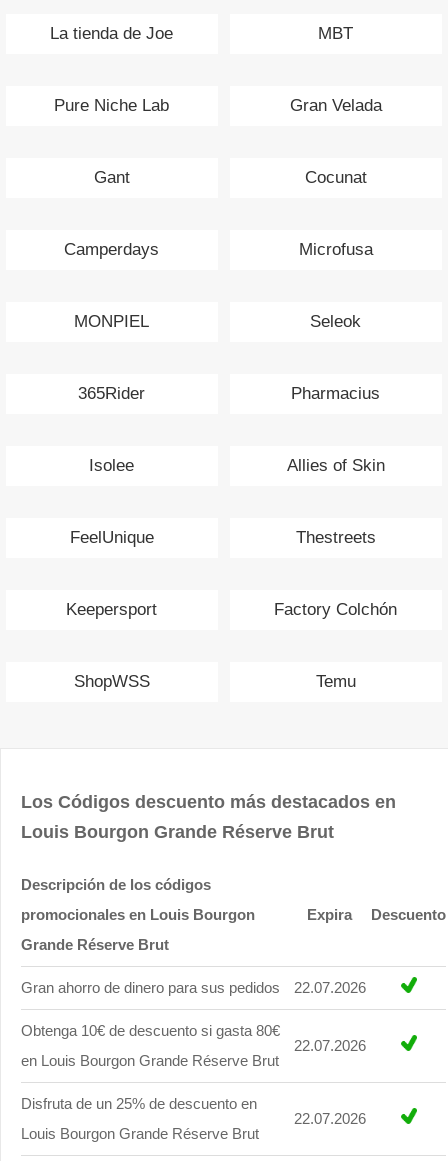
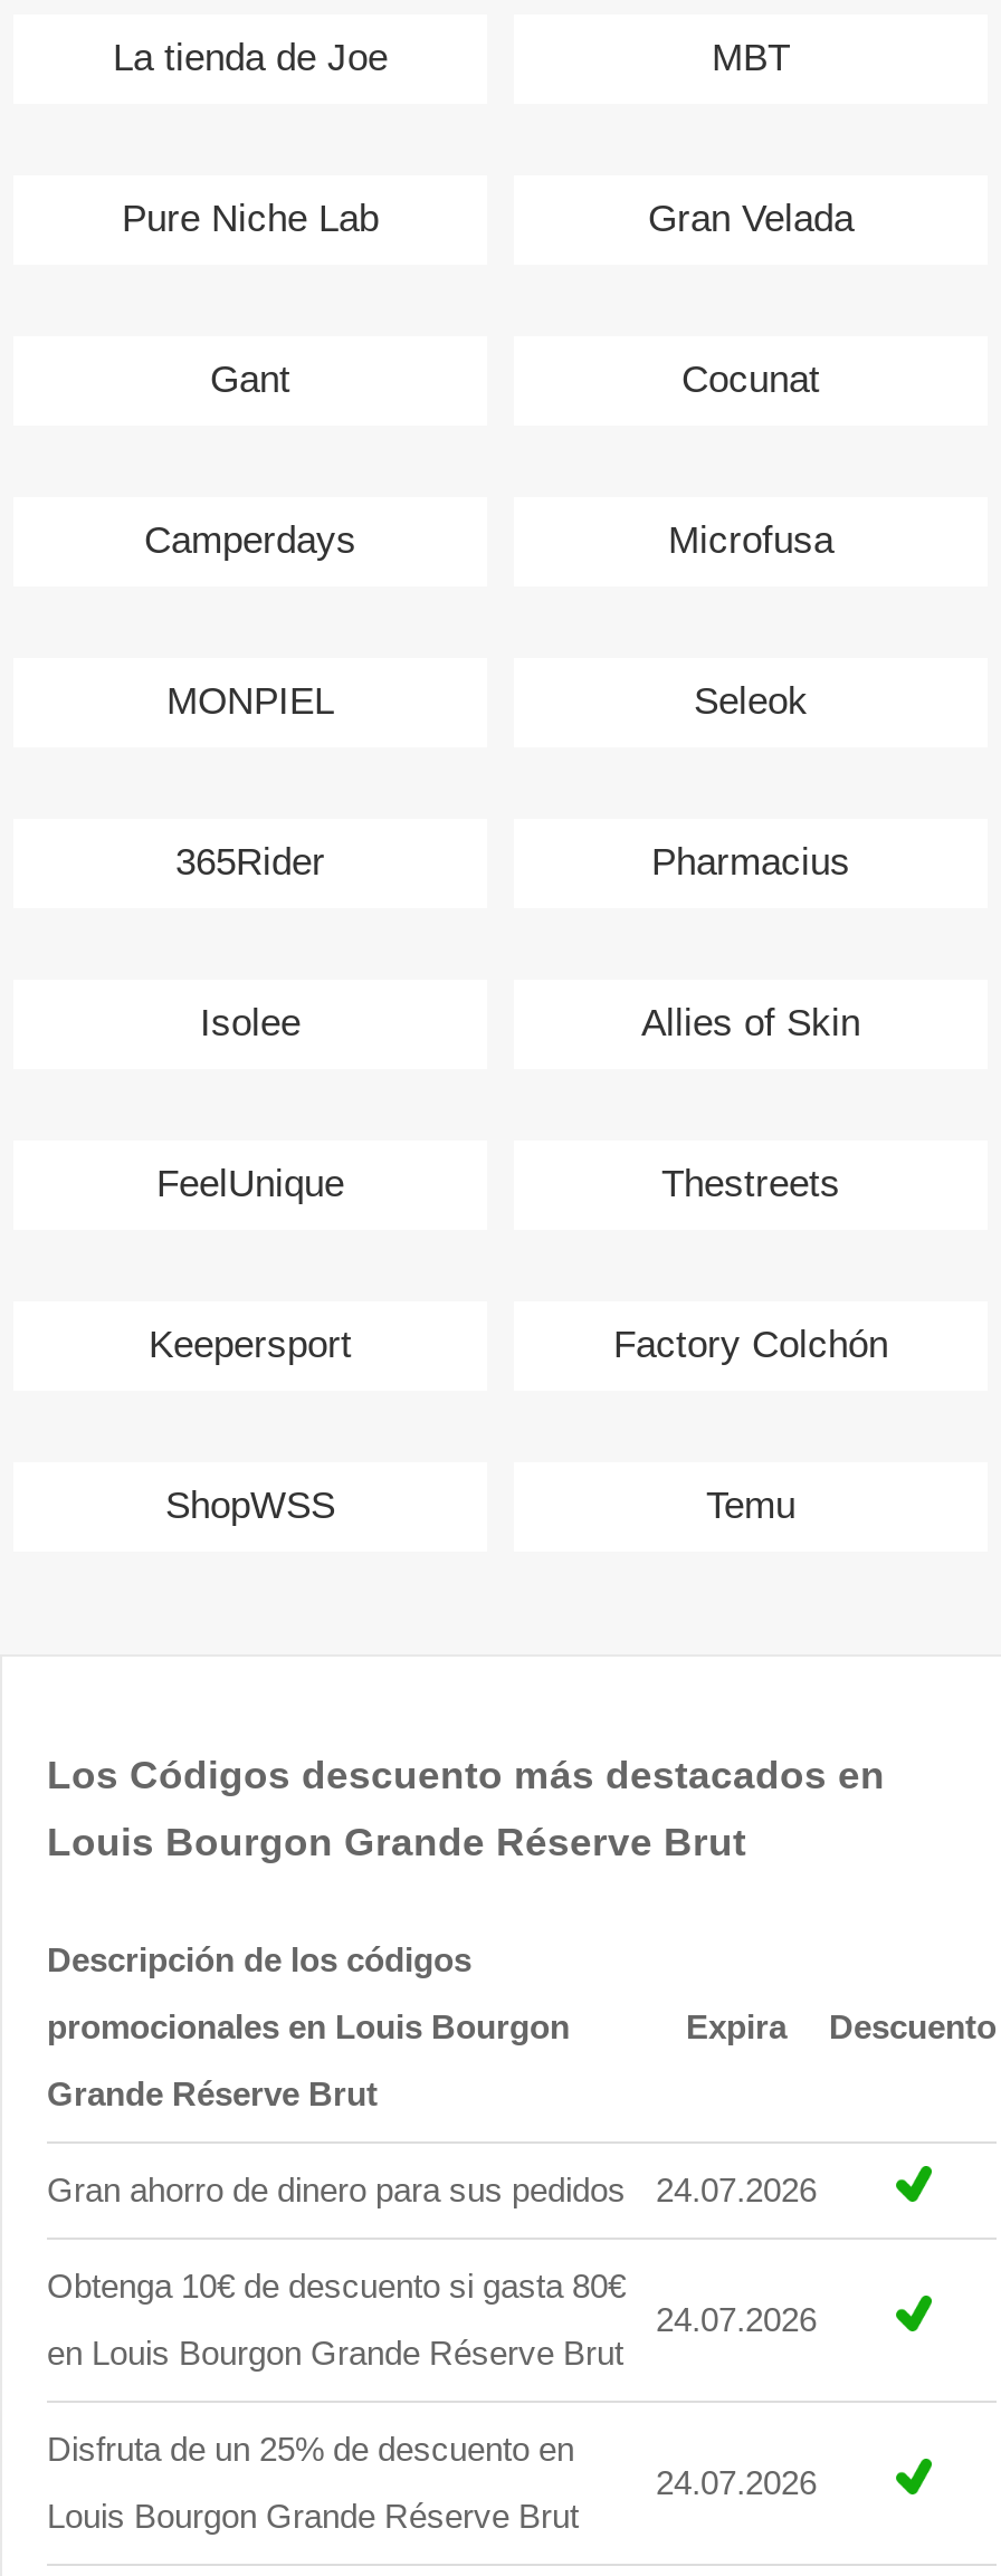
[21,979,365,996] Gran ahorro de dinero para sus pedidos 22.07.2026 -> [47,2171,817,2209] Gran ahorro de dinero para sus pedidos 24.07.2026
[293,1037,365,1054] 22.07.2026 -> [656,2301,817,2339] 24.07.2026
[293,1110,365,1127] 22.07.2026 -> [656,2464,817,2502] 24.07.2026

